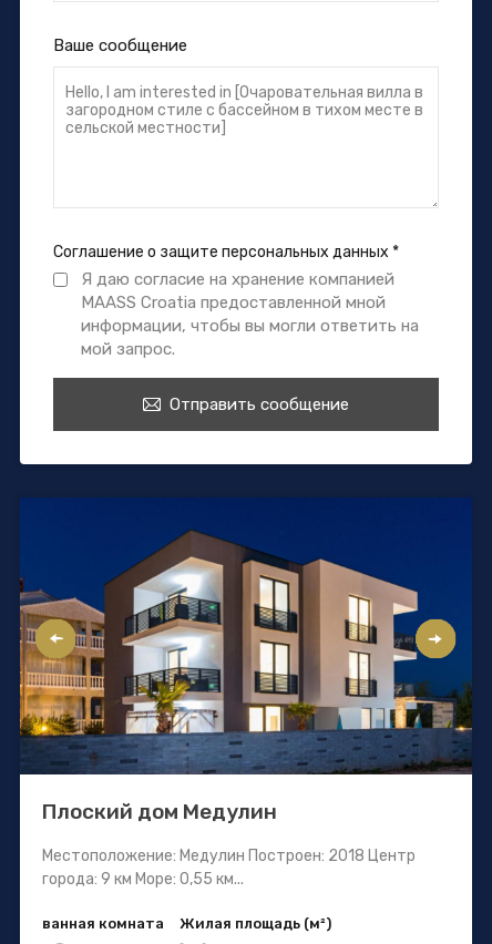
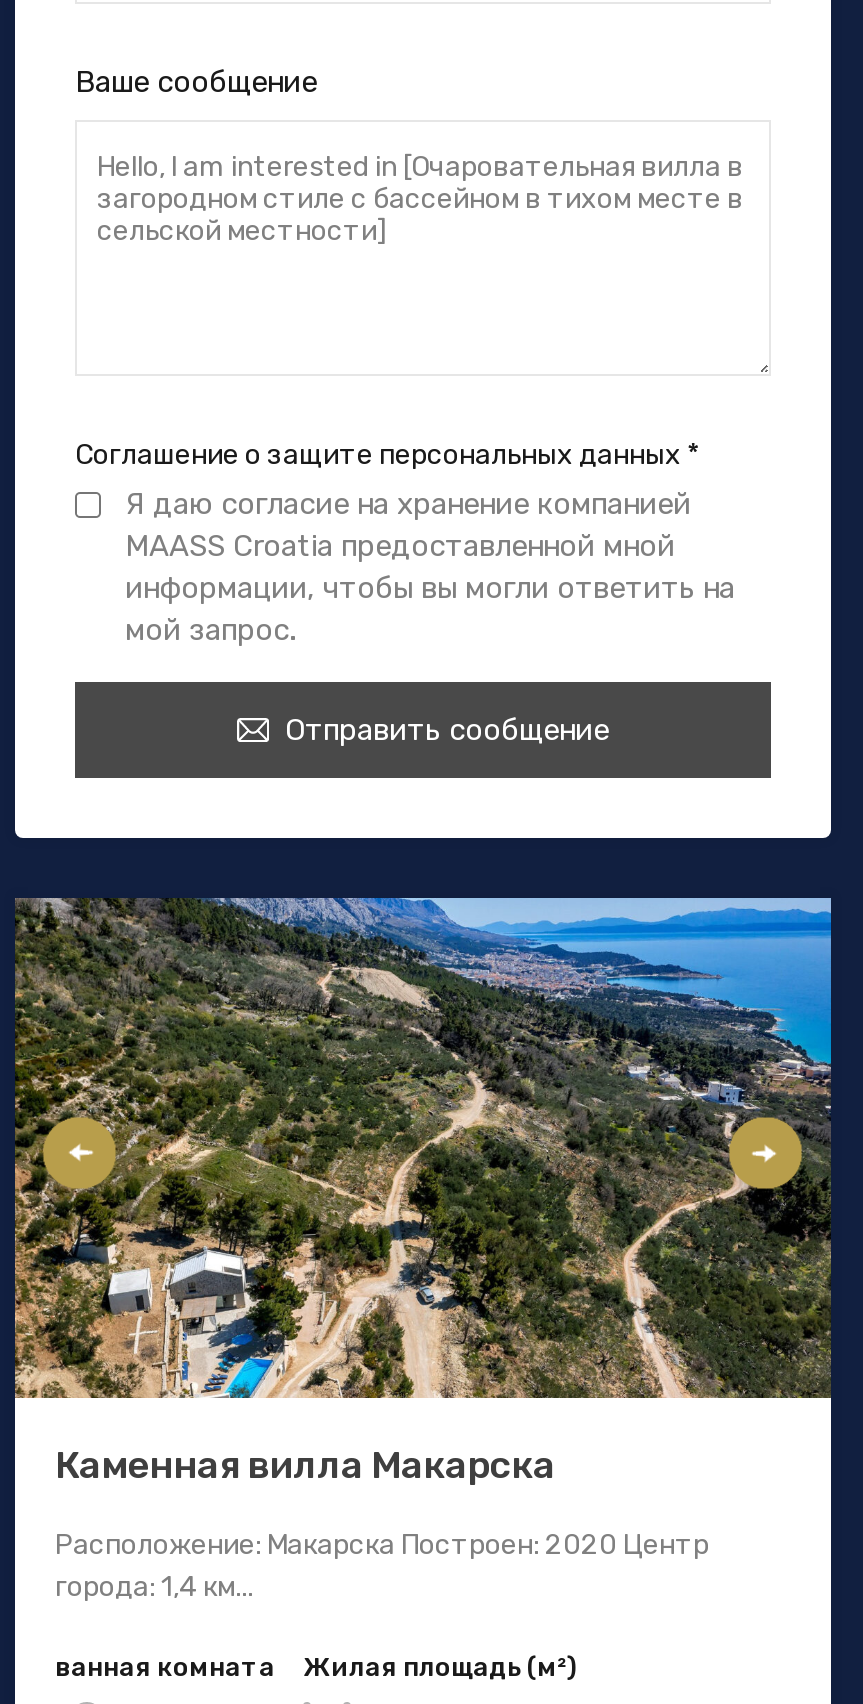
[20,497,472,824] [image] | Плоский дом Медулин -> [13,896,833,1487] [image] | Каменная вилла Макарска
[42,846,416,888] Местоположение: Медулин Построен: 2018 Центр | города: 9 км Море: 0,55 км... -> [55,1527,709,1603] Расположение: Макарска Построен: 2020 Центр | города: 1,4 км...

